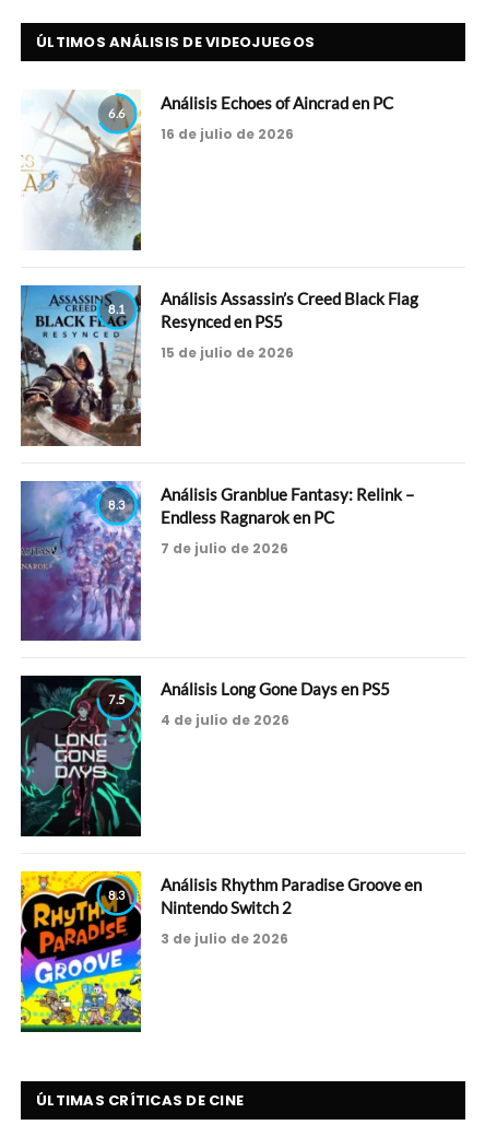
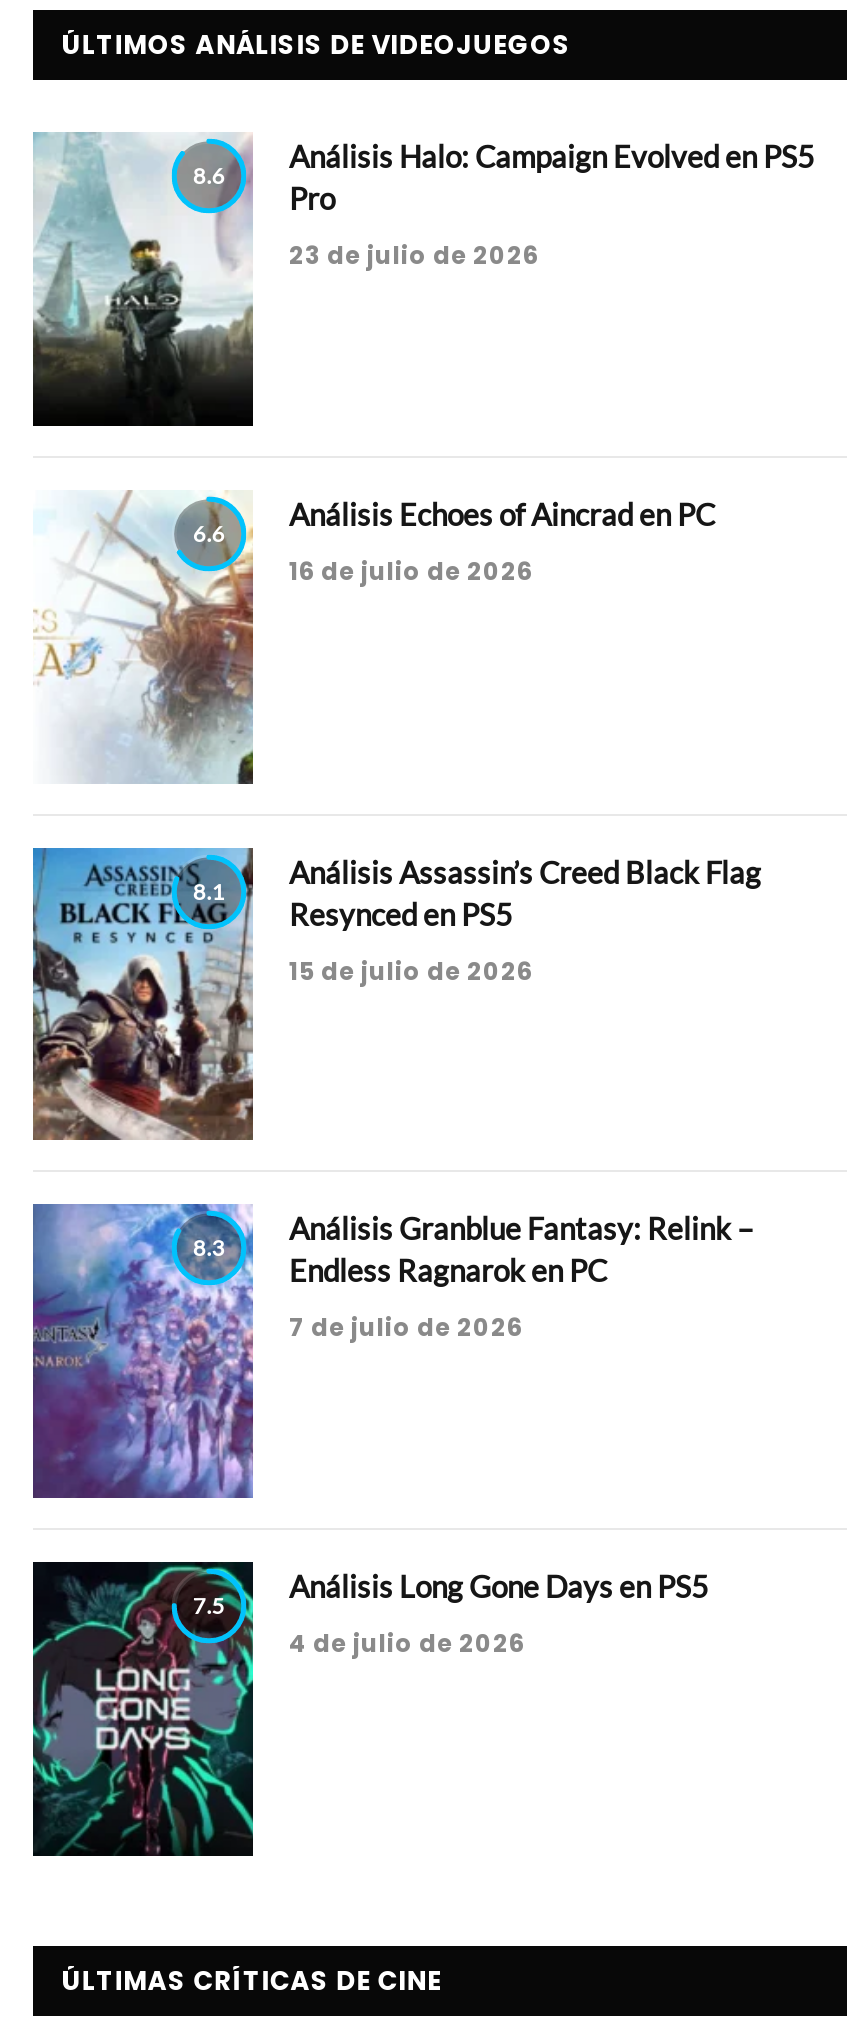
none -> [31,132,255,428] [image] | 8.6
none -> [289,139,815,273] Análisis Halo: Campaign Evolved en PS5 | Pro | 23 de julio de 2026
moved [20,90,418,729] -> [31,490,761,1660]: [image] | 6.6 | Análisis Echoes of Aincrad en PC | ... | Análisis Long Gone Days en PS5 | 4 de julio de 2026
moved [19,676,143,837] -> [29,1562,257,1858]: [image]
[20,870,142,1032] [image] | 8.3 -> none
[161,875,422,948] Análisis Rhythm Paradise Groove en | Nintendo Switch 2 | 3 de julio de 2026 -> none

